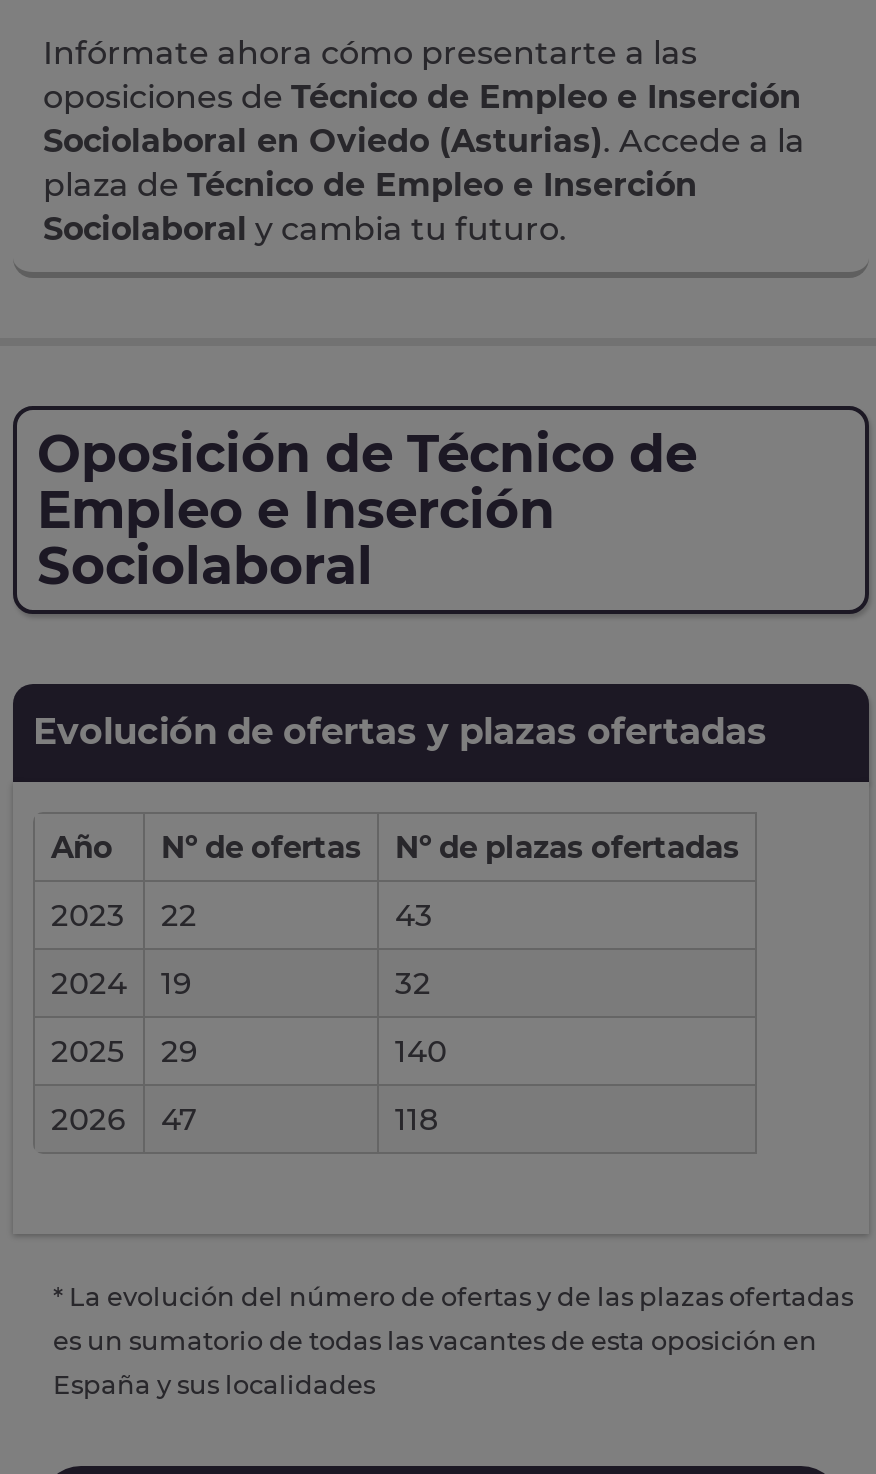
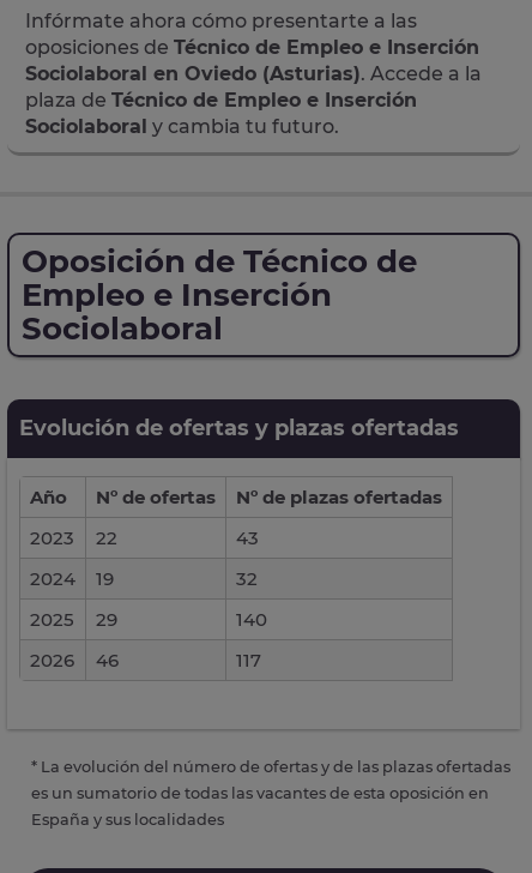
[51,1100,197,1138] 2026 47 -> [30,649,119,672] 2026 46
[395,1100,439,1138] 118 -> [236,649,261,672] 117

